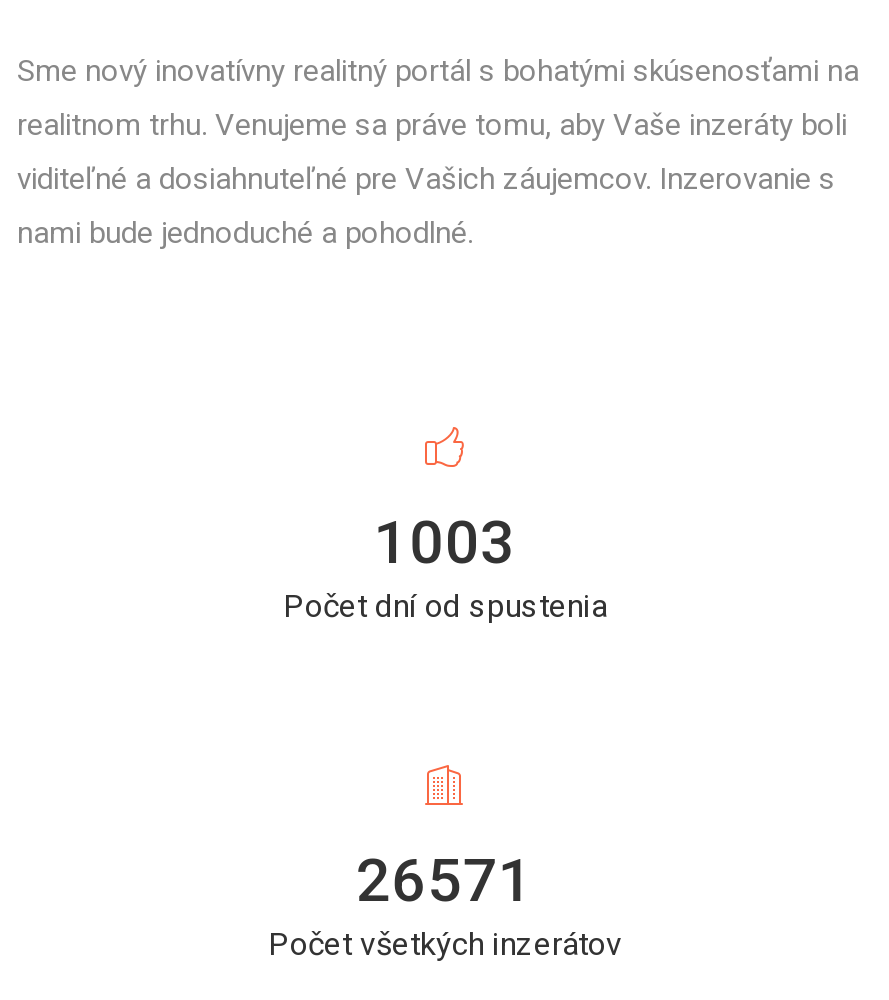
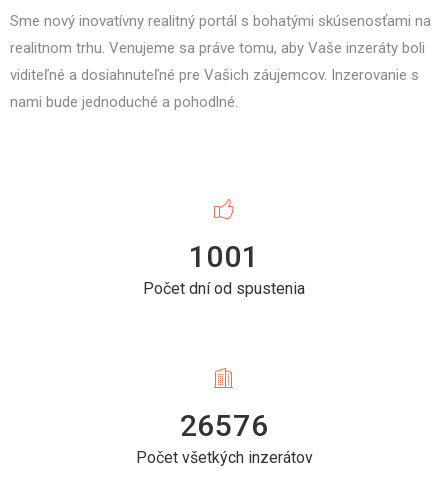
[374,507,516,577] 1003 -> [188,239,259,274] 1001
[356,845,534,915] 26571 -> [180,408,268,443] 26576

